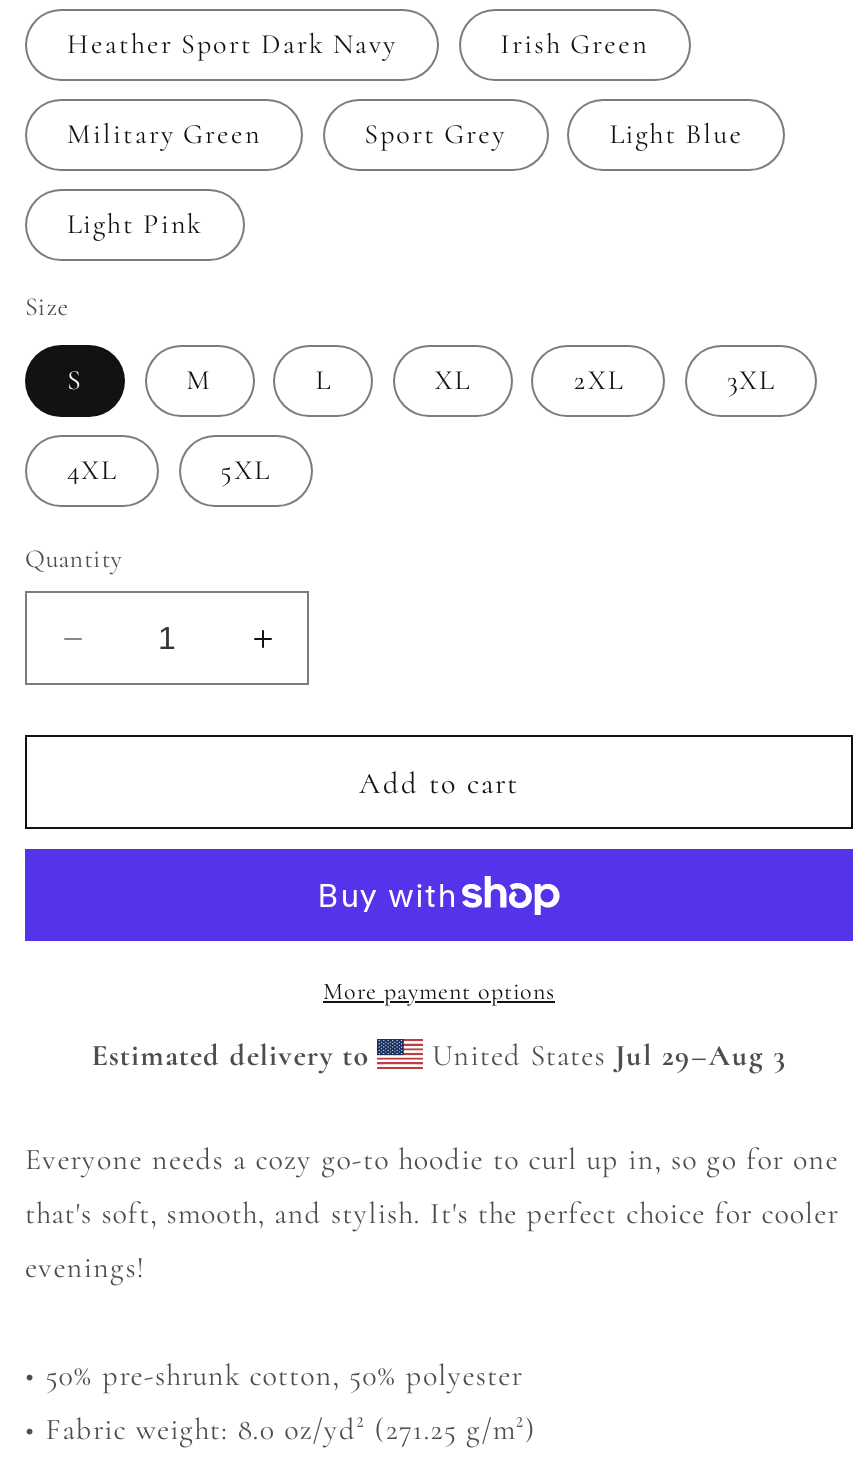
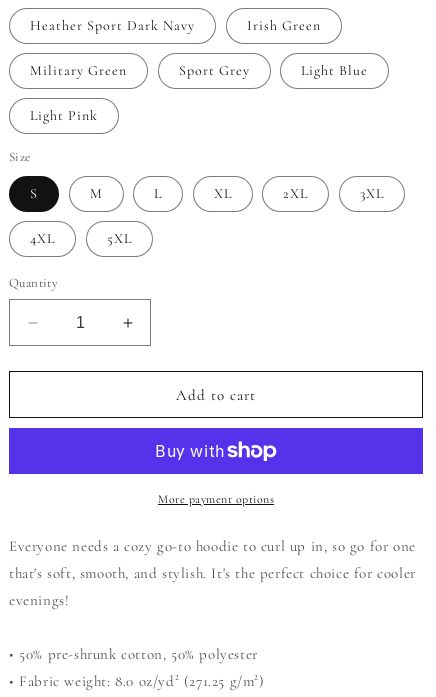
[91,1037,787,1073] Estimated delivery to | United States Jul 29–Aug 3 -> none

